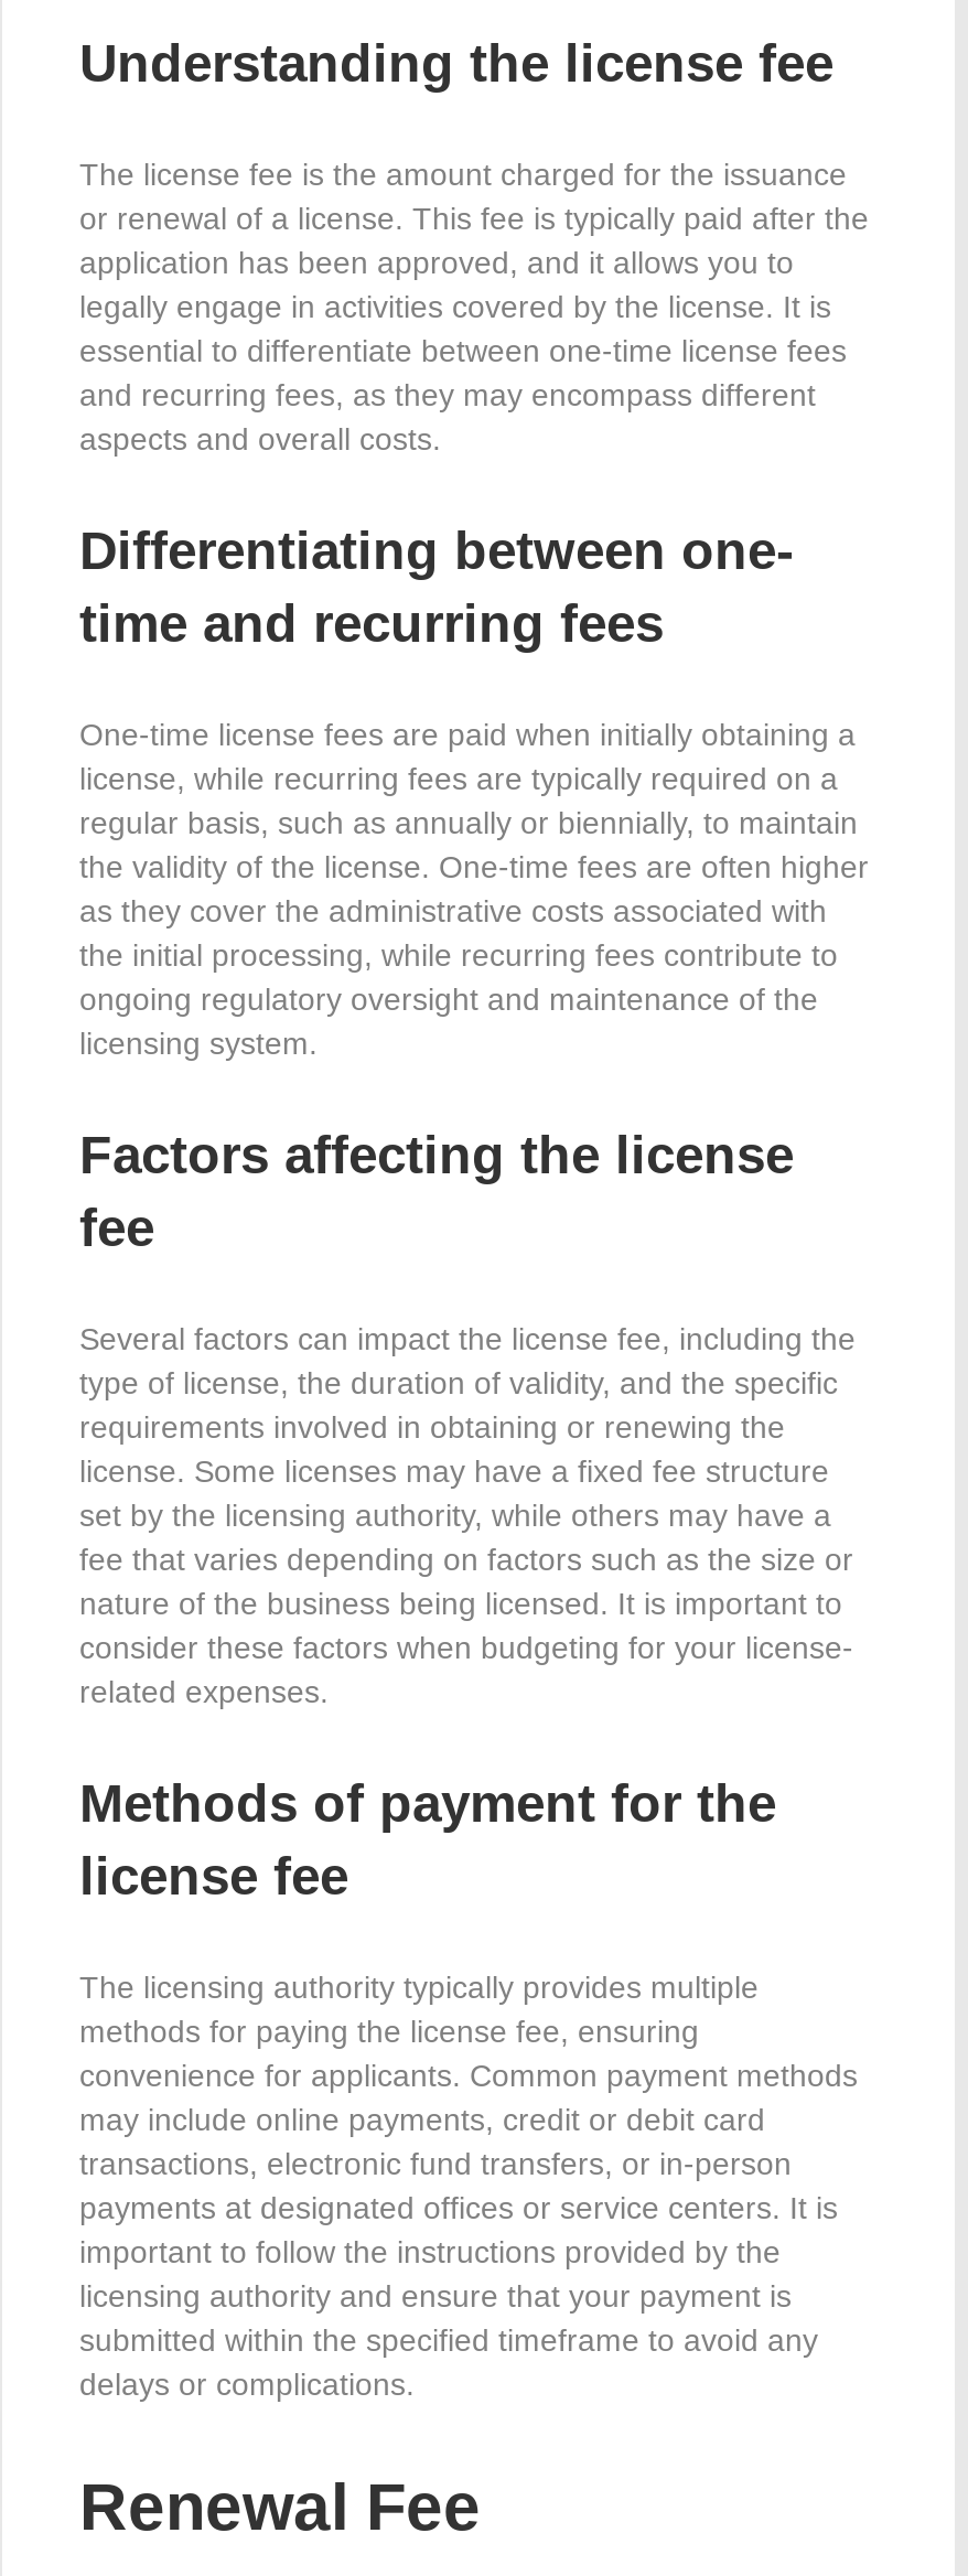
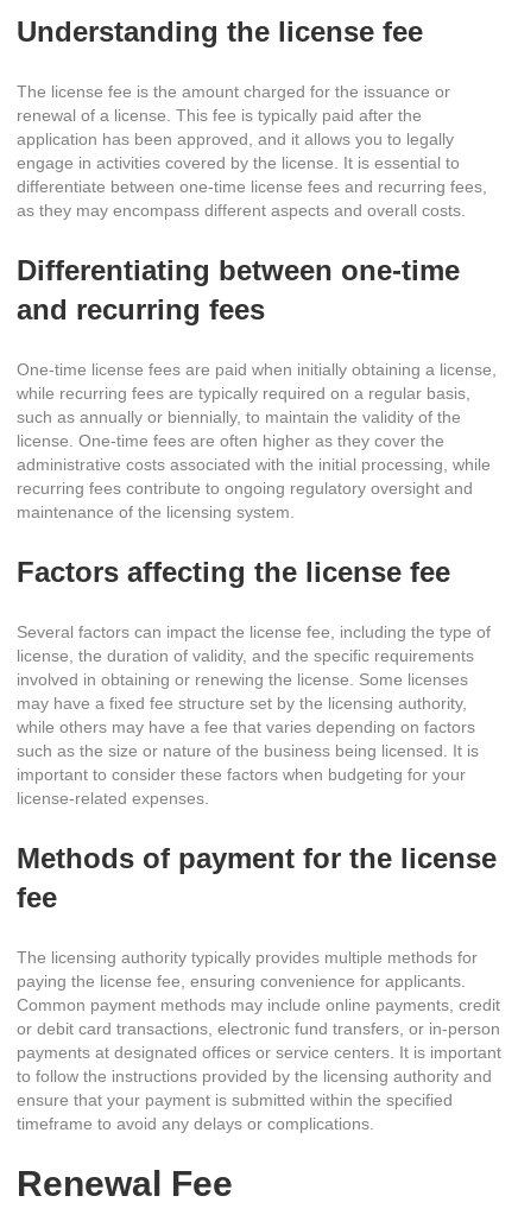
[79,157,869,1185] The license fee is the amount charged for the issuance | or renewal of a license. This fee is typically paid after the | application has been approved, and it allows you to | legally engage in activities covered by the license. It is | essential to differentiate between one-time license fees | and recurring fees, as they may encompass different | aspects and overall costs. | Differentiating between one- | time and recurring fees | One-time license fees are paid when initially obtaining a | license, while recurring fees are typically required on a | regular basis, such as annually or biennially, to maintain | the validity of the license. One-time fees are often higher | as they cover the administrative costs associated with | the initial processing, while recurring fees contribute to | ongoing regulatory oversight and maintenance of the | licensing system. | Factors affecting the license -> [17,82,497,874] The license fee is the amount charged for the issuance or | renewal of a license. This fee is typically paid after the | application has been approved, and it allows you to legally | engage in activities covered by the license. It is essential to | differentiate between one-time license fees and recurring fees, | as they may encompass different aspects and overall costs. | Differentiating between one-time | and recurring fees | One-time license fees are paid when initially obtaining a license, | while recurring fees are typically required on a regular basis, | such as annually or biennially, to maintain the validity of the | license. One-time fees are often higher as they cover the | administrative costs associated with the initial processing, while | recurring fees contribute to ongoing regulatory oversight and | maintenance of the licensing system. | Factors affecting the license fee | Several factors can impact the license fee, including the type of | license, the duration of validity, and the specific requirements | involved in obtaining or renewing the license. Some licenses | may have a fixed fee structure set by the licensing authority, | while others may have a fee that varies depending on factors | such as the size or nature of the business being licensed. It is | important to consider these factors when budgeting for your | license-related expenses. | Methods of payment for the license
moved [79,1198,154,1258] -> [17,882,57,914]: fee
[79,1322,858,2402] Several factors can impact the license fee, including the | type of license, the duration of validity, and the specific | requirements involved in obtaining or renewing the | license. Some licenses may have a fixed fee structure | set by the licensing authority, while others may have a | fee that varies depending on factors such as the size or | nature of the business being licensed. It is important to | consider these factors when budgeting for your license- | related expenses. | Methods of payment for the | license fee | The licensing authority typically provides multiple | methods for paying the license fee, ensuring | convenience for applicants. Common payment methods | may include online payments, credit or debit card | transactions, electronic fund transfers, or in-person | payments at designated offices or service centers. It is | important to follow the instructions provided by the | licensing authority and ensure that your payment is | submitted within the specified timeframe to avoid any | delays or complications. -> [17,948,501,1133] The licensing authority typically provides multiple methods for | paying the license fee, ensuring convenience for applicants. | Common payment methods may include online payments, credit | or debit card transactions, electronic fund transfers, or in-person | payments at designated offices or service centers. It is important | to follow the instructions provided by the licensing authority and | ensure that your payment is submitted within the specified | timeframe to avoid any delays or complications.

